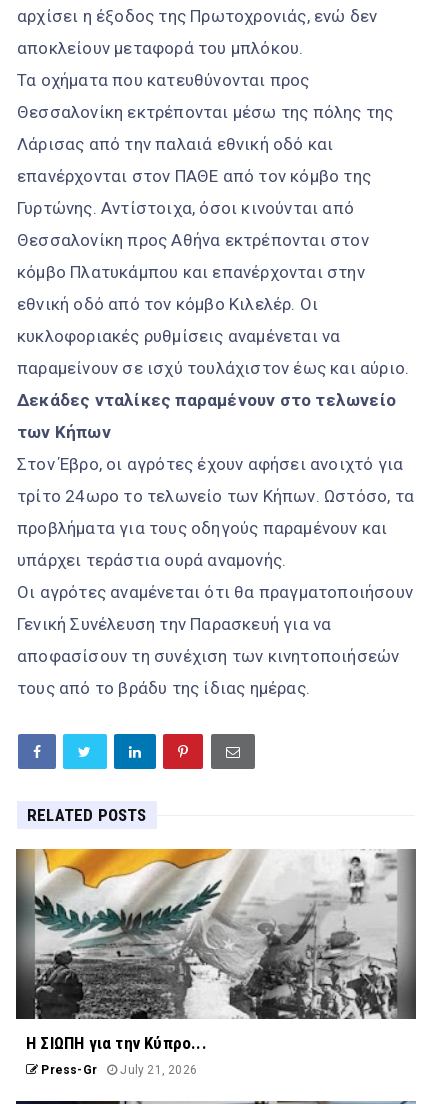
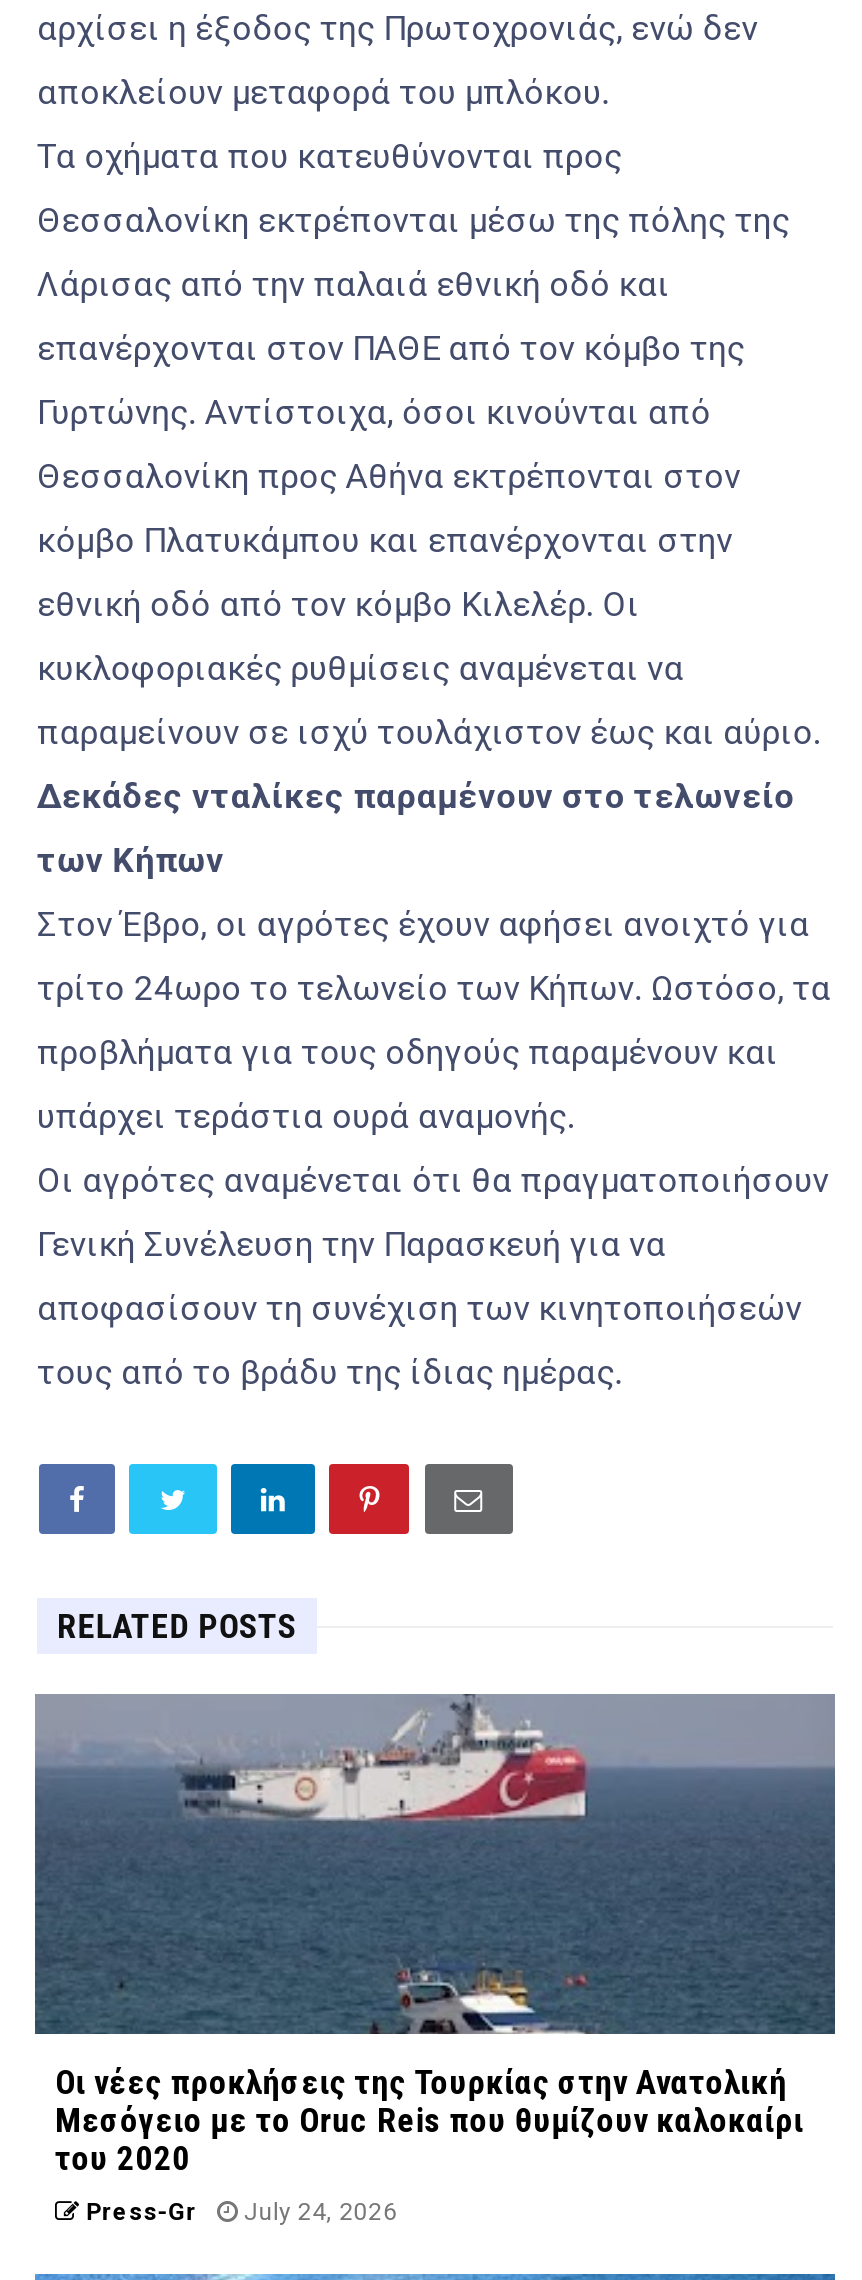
[16,848,416,1053] [image] | H ΣΙΩΠΗ για την Κύπρο... -> [33,1692,835,2179] [image] | Οι νέες προκλήσεις της Τουρκίας στην Ανατολική | Μεσόγειο με το Oruc Reis που θυμίζουν καλοκαίρι | του 2020
[38,1063,197,1077] Press-Gr July 21, 2026 -> [79,2199,397,2227] Press-Gr July 24, 2026

